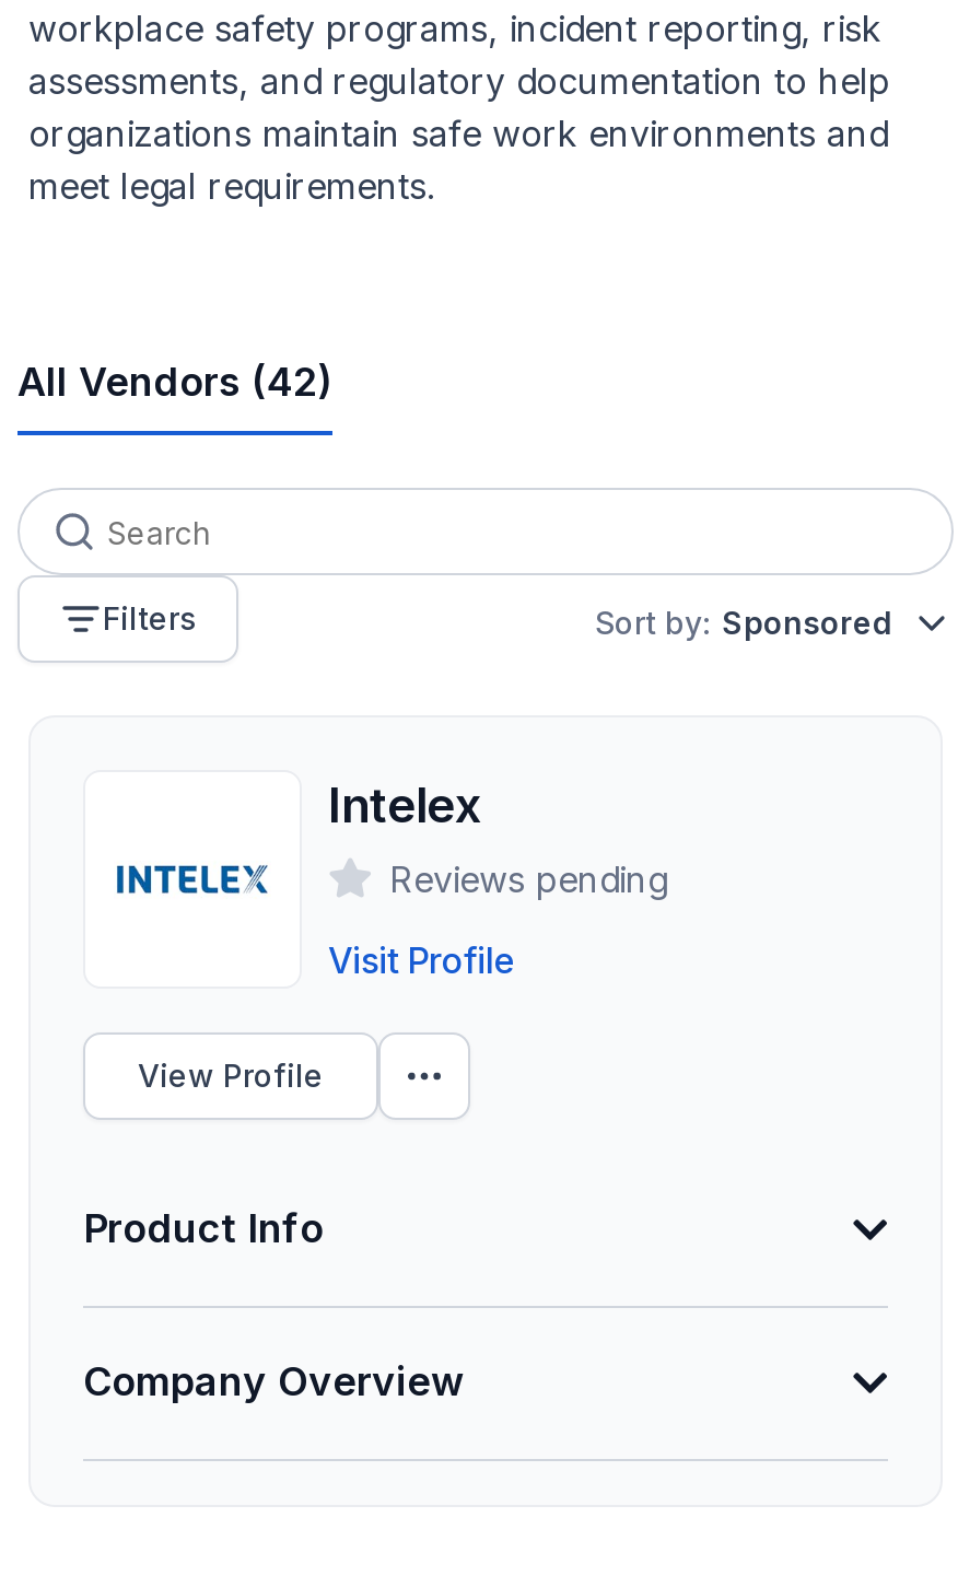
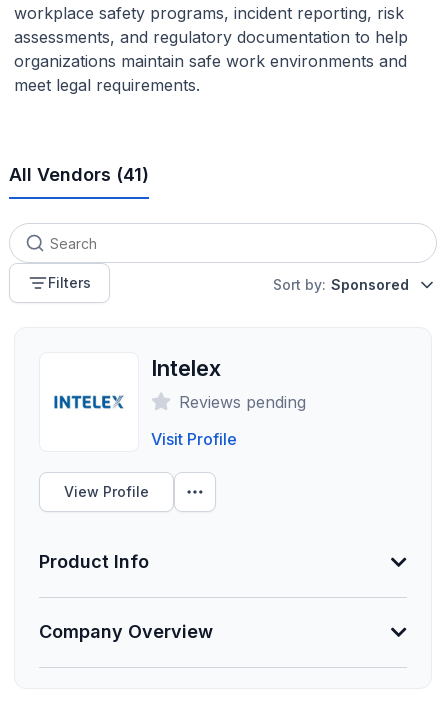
[17,359,332,405] All Vendors (42) -> [9,164,149,185] All Vendors (41)

